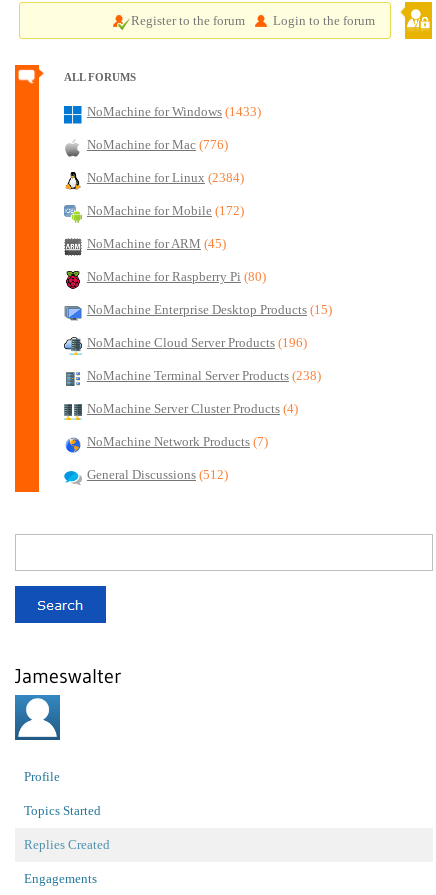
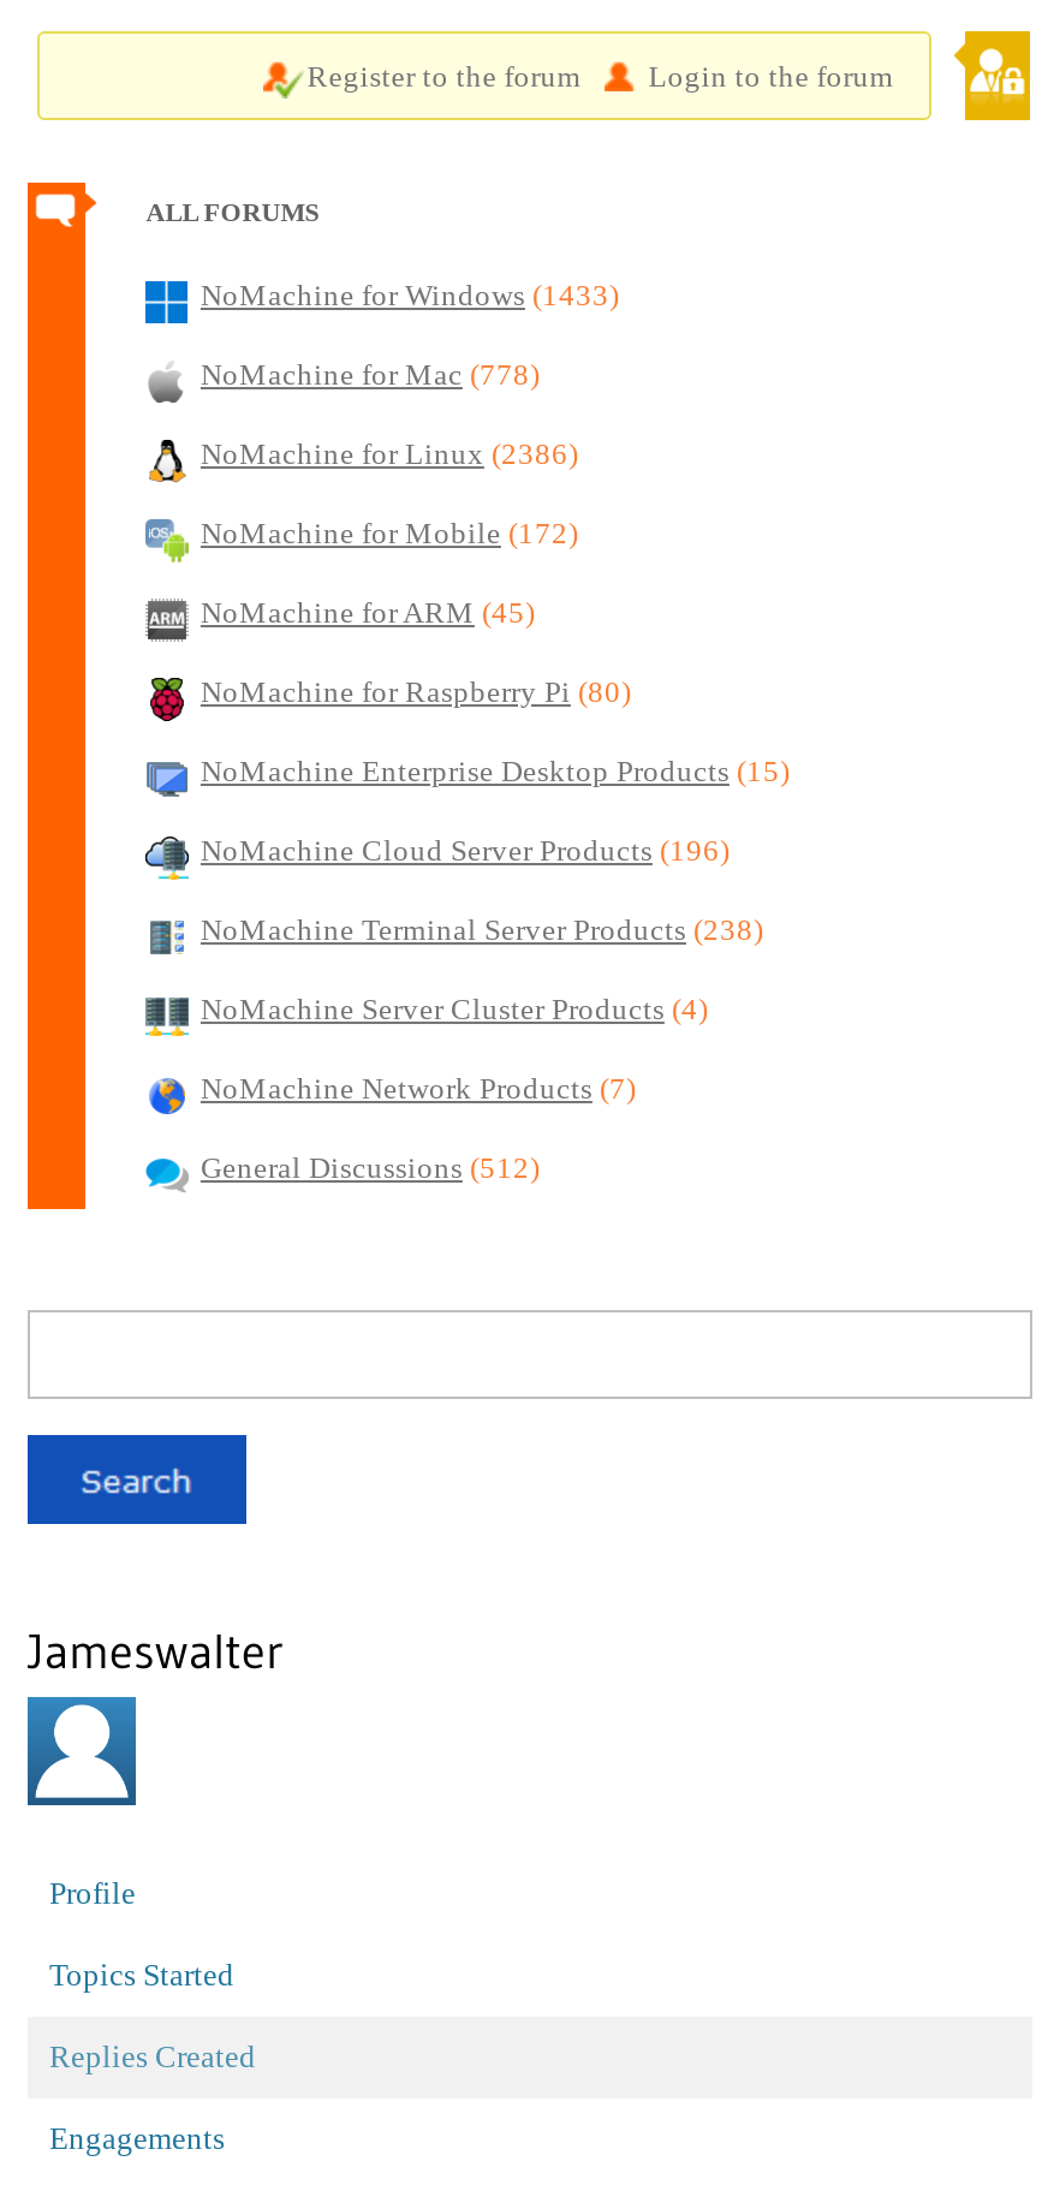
[87,138,228,152] NoMachine for Mac (776) -> [200,358,539,392] NoMachine for Mac (778)
[87,171,244,185] NoMachine for Linux (2384) -> [200,437,578,471] NoMachine for Linux (2386)

